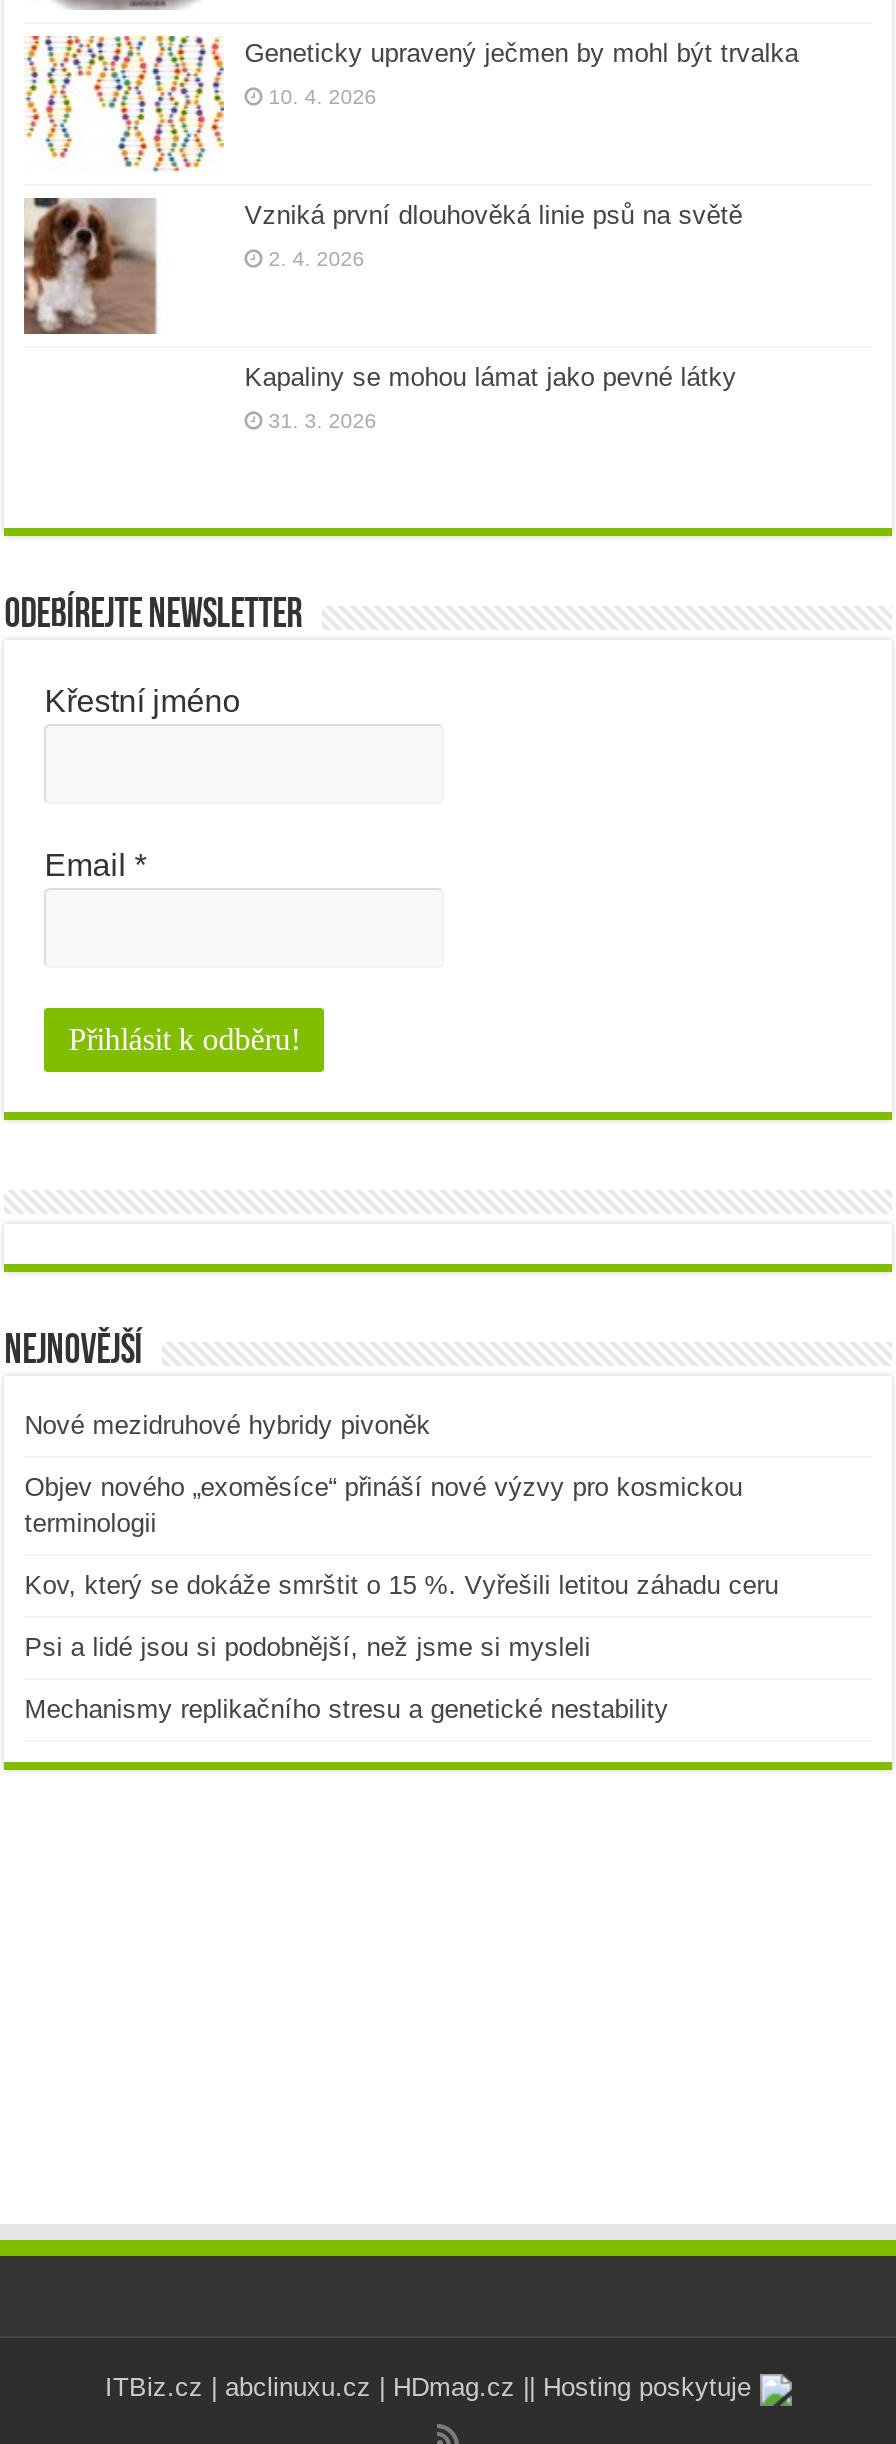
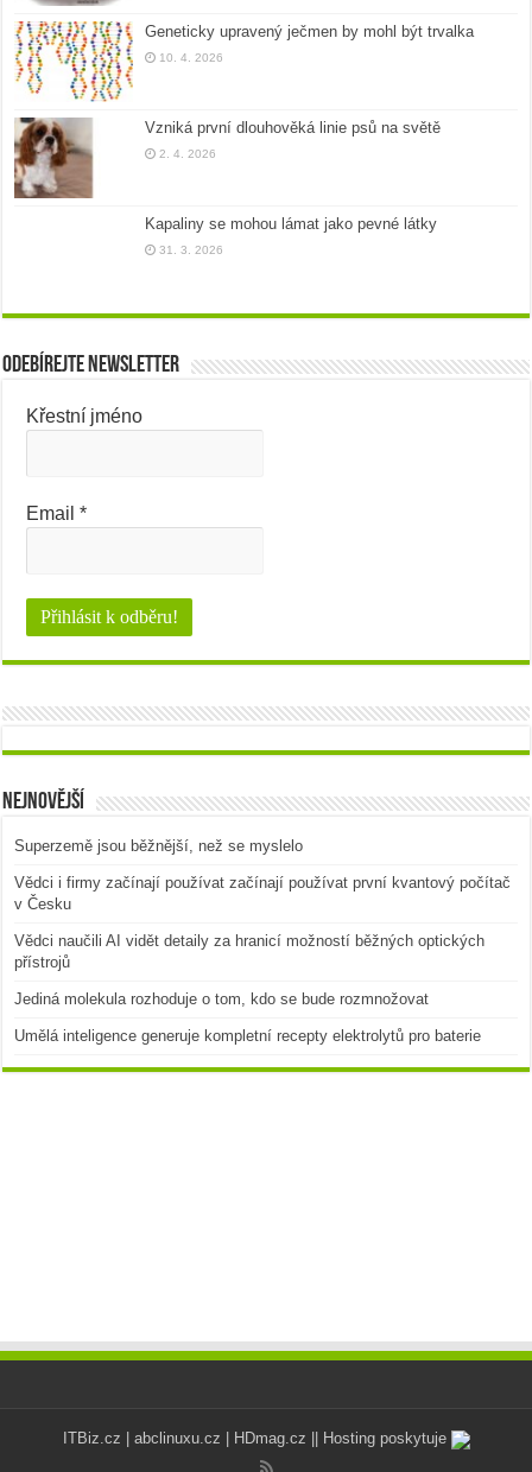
[24,1410,430,1440] Nové mezidruhové hybridy pivoněk -> [14,837,303,855] Superzemě jsou běžnější, než se myslelo
[24,1472,742,1538] Objev nového „exoměsíce“ přináší nové výzvy pro kosmickou | terminologii -> [14,874,511,913] Vědci i firmy začínají používat začínají používat první kvantový počítač | v Česku
[24,1570,778,1600] Kov, který se dokáže smrštit o 15 %. Vyřešili letitou záhadu ceru -> [14,932,485,971] Vědci naučili AI vidět detaily za hranicí možností běžných optických | přístrojů
[24,1632,590,1662] Psi a lidé jsou si podobnější, než jsme si mysleli -> [14,990,429,1008] Jediná molekula rozhoduje o tom, kdo se bude rozmnožovat
[24,1694,668,1724] Mechanismy replikačního stresu a genetické nestability -> [14,1027,481,1045] Umělá inteligence generuje kompletní recepty elektrolytů pro baterie

